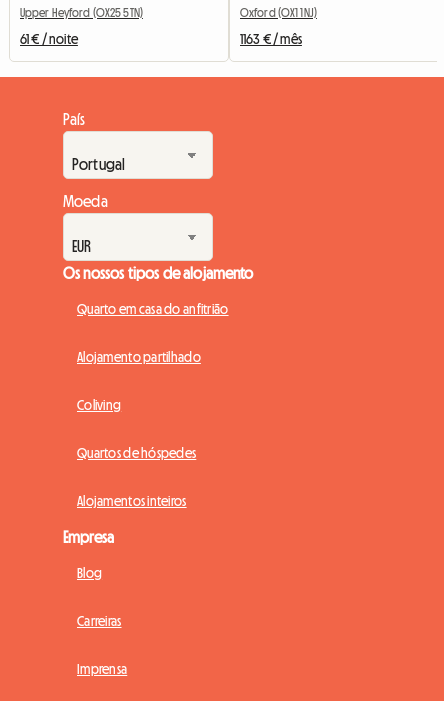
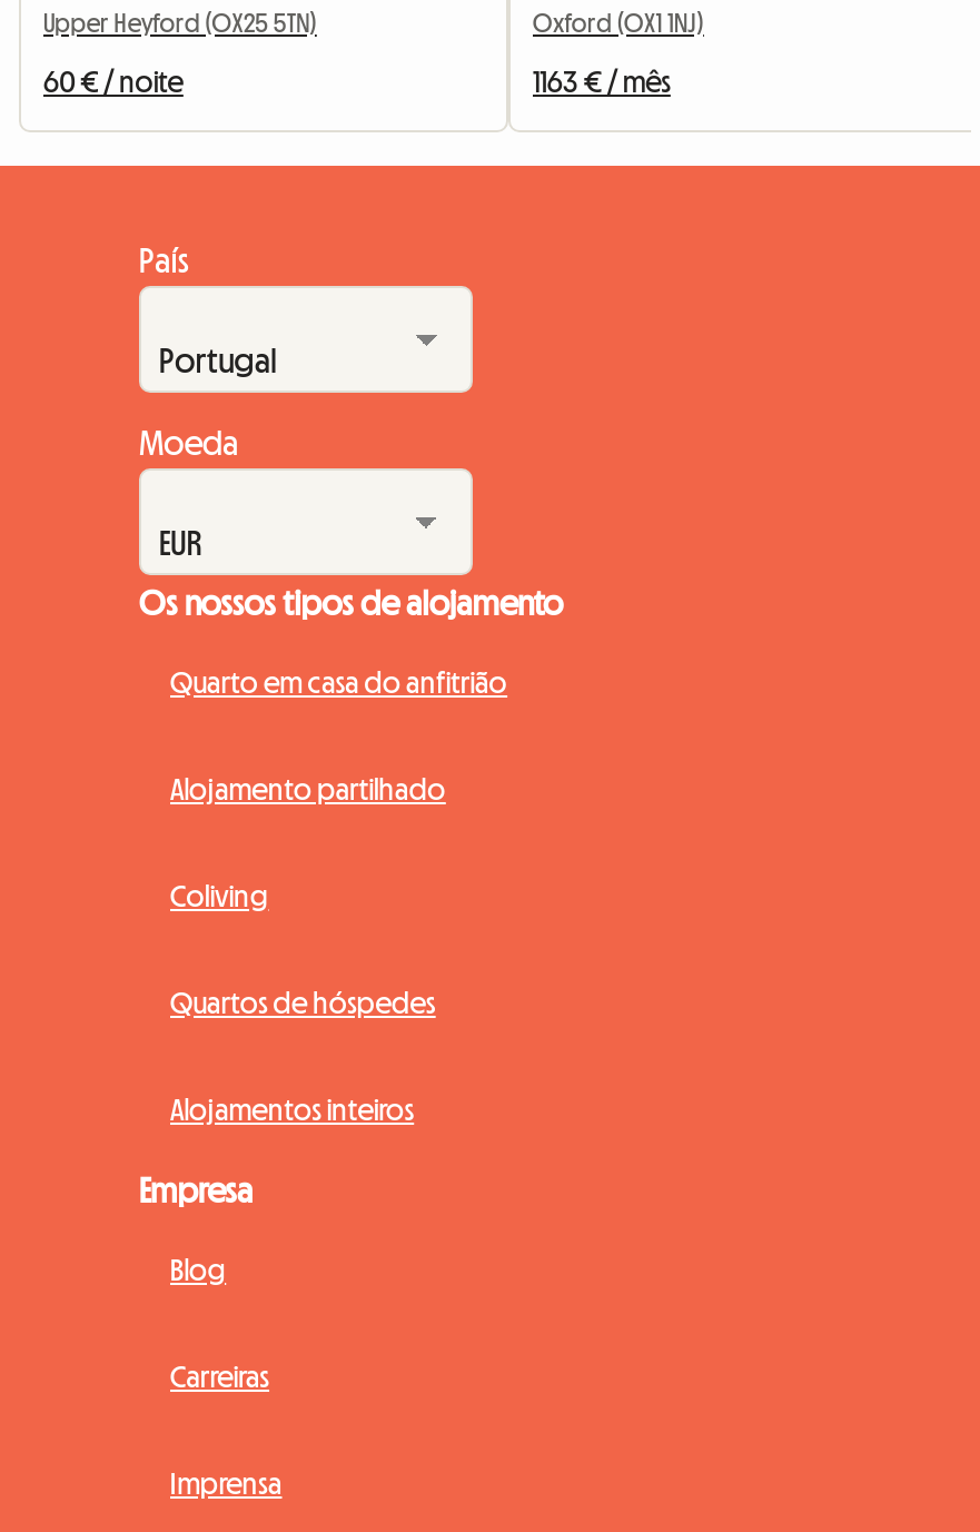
[20,31,78,45] 61 € / noite -> [43,66,183,97] 60 € / noite

